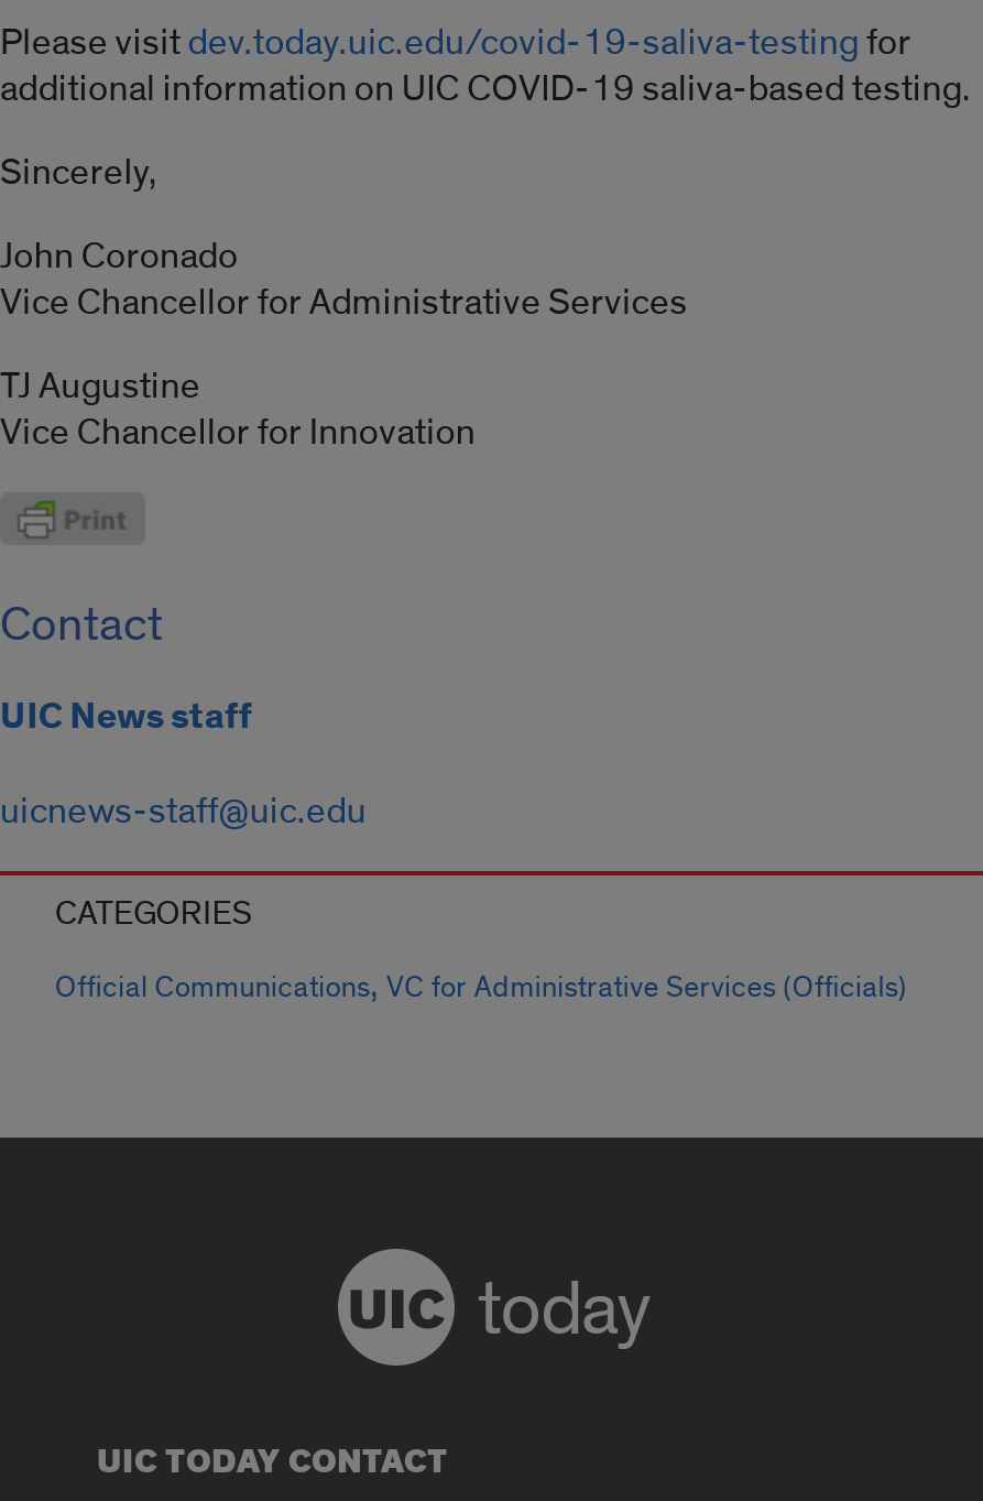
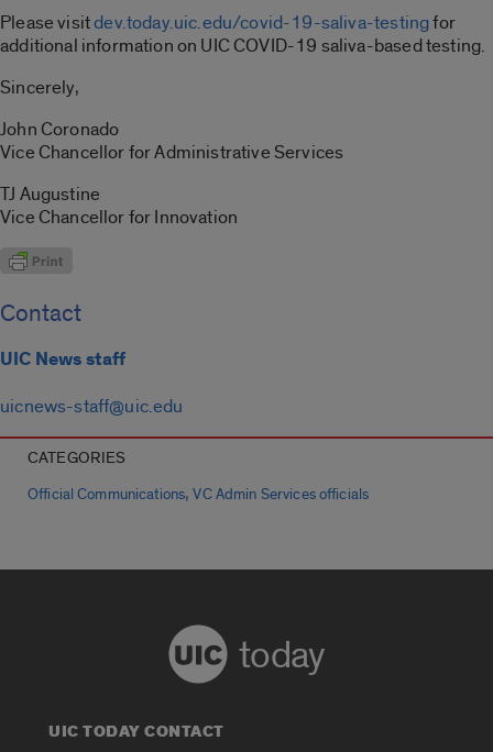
[55,962,907,1008] Official Communications, VC for Administrative Services (Officials) -> [28,482,369,505] Official Communications, VC Admin Services officials

